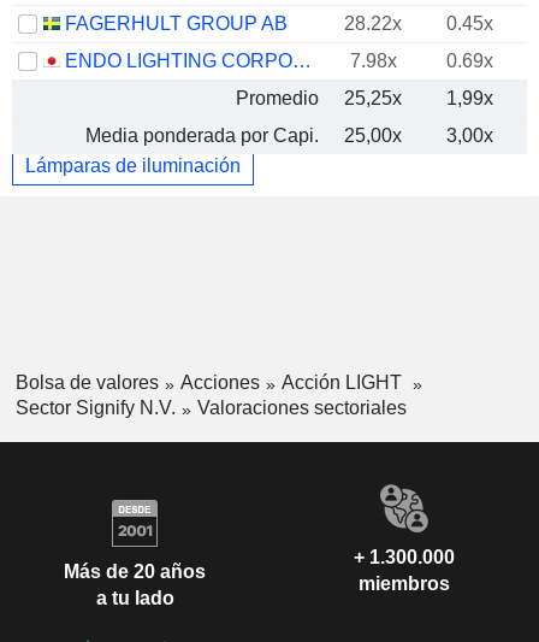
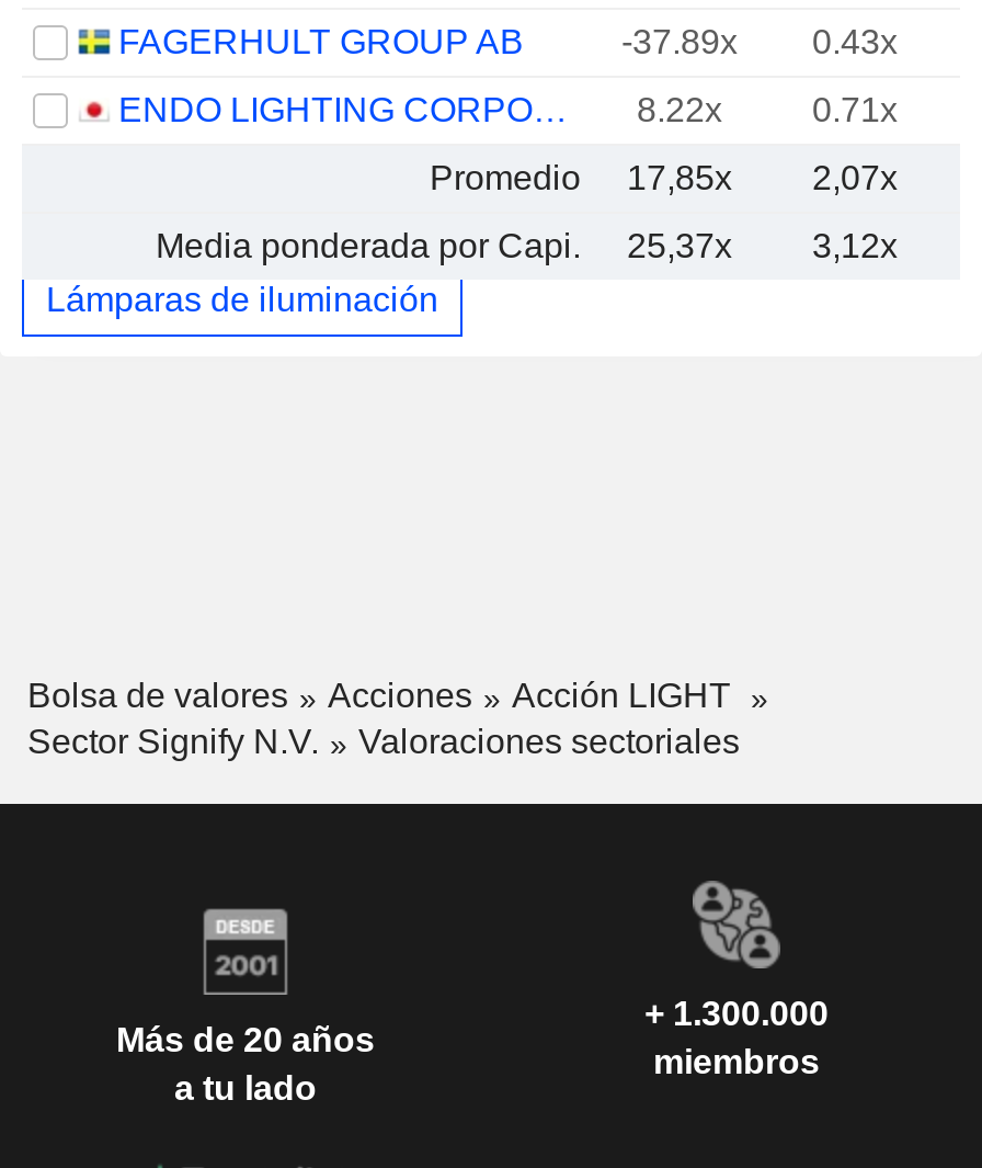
[344,13,493,34] 28.22x | 0.45x -> [621,23,898,60] -37.89x | 0.43x
[350,51,493,71] 7.98x | 0.69x -> [637,91,898,128] 8.22x | 0.71x
[344,88,493,108] 25,25x | 1,99x -> [627,159,898,196] 17,85x | 2,07x
[344,125,493,146] 25,00x | 3,00x -> [627,227,898,264] 25,37x | 3,12x

